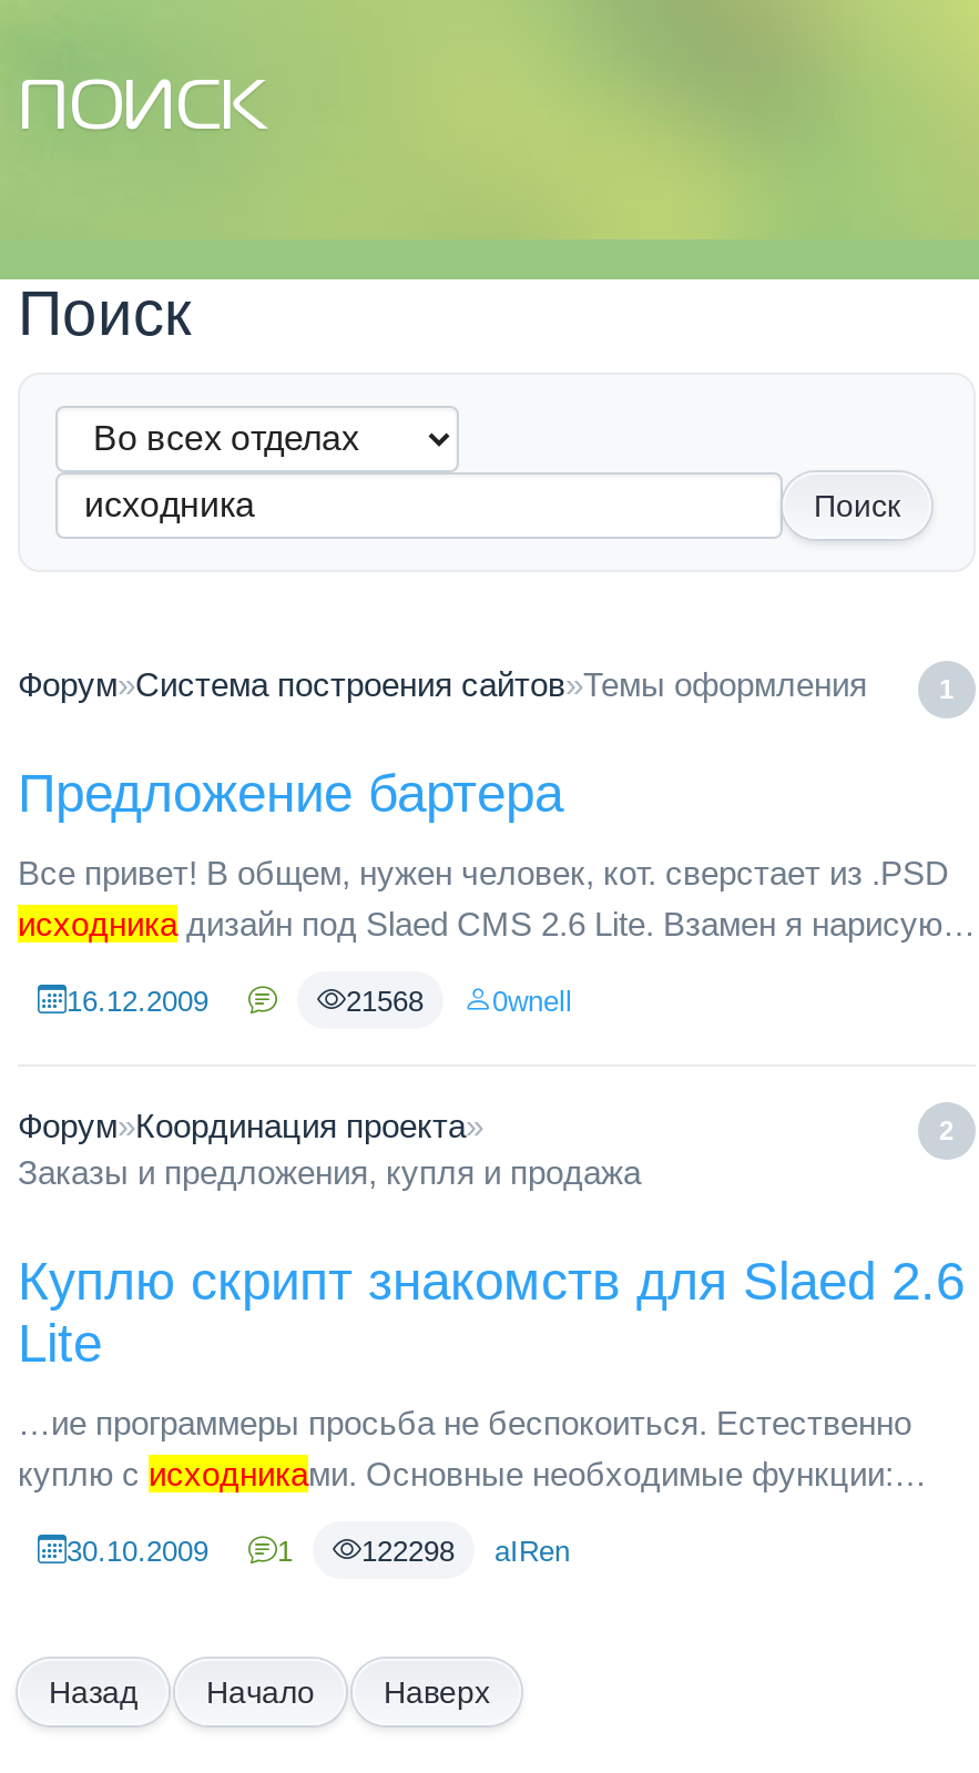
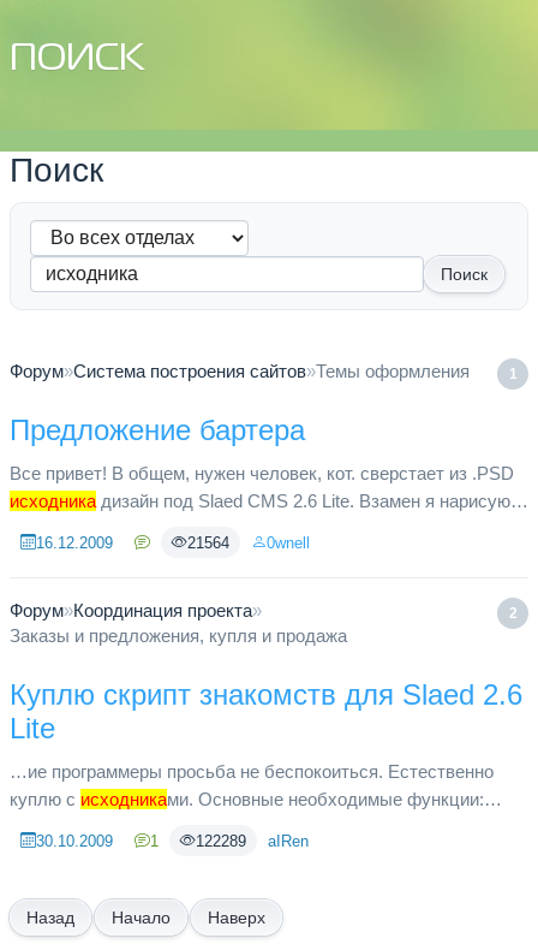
[346,984,424,1017] 21568 -> [187,533,229,551] 21564
[361,1533,570,1567] 122298 aIRen -> [196,832,309,850] 122289 aIRen

